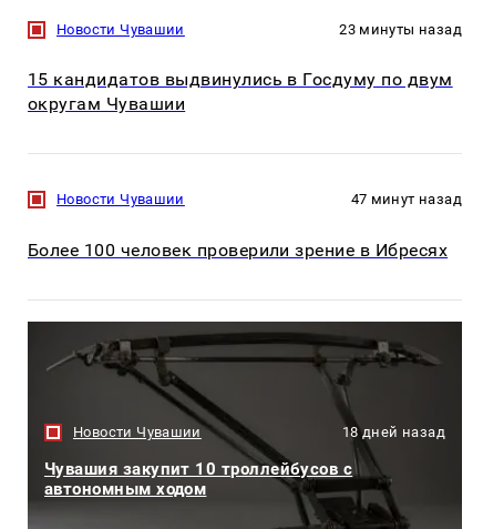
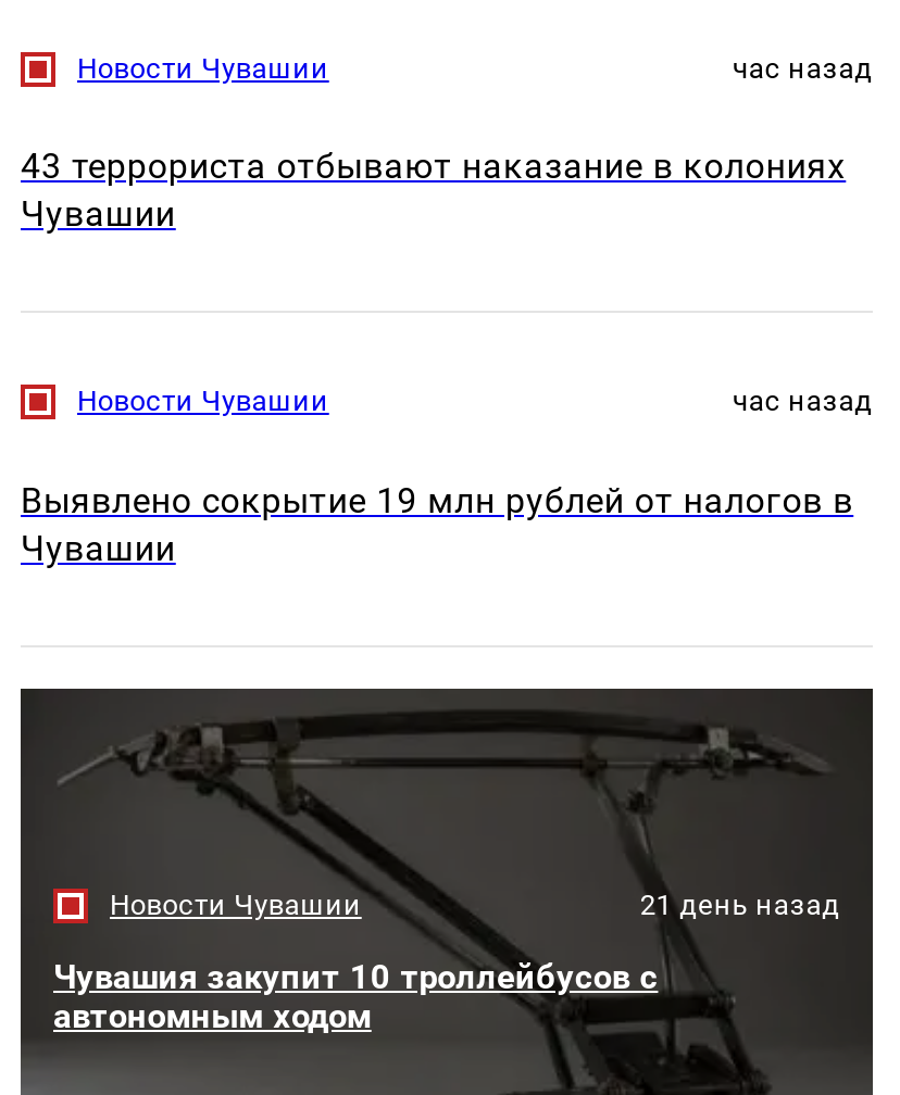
[339,21,462,37] 23 минуты назад -> [733,52,873,84] час назад
[28,69,453,114] 15 кандидатов выдвинулись в Госдуму по двум | округам Чувашии -> [21,146,846,235] 43 террориста отбывают наказание в колониях | Чувашии
[351,191,462,208] 47 минут назад -> [733,385,873,418] час назад
[28,239,448,260] Более 100 человек проверили зрение в Ибресях -> [21,479,853,568] Выявлено сокрытие 19 млн рублей от налогов в | Чувашии
[342,424,445,441] 18 дней назад -> [640,889,840,922] 21 день назад

